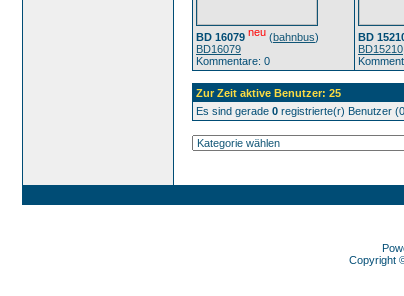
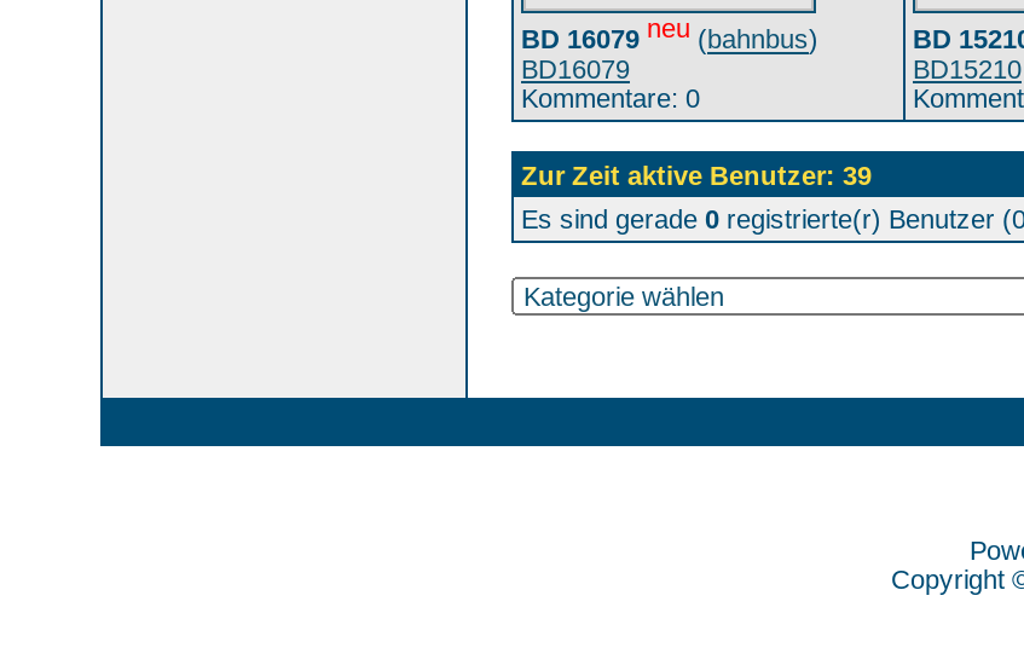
[196,87,341,99] Zur Zeit aktive Benutzer: 25 -> [521,161,872,190] Zur Zeit aktive Benutzer: 39

